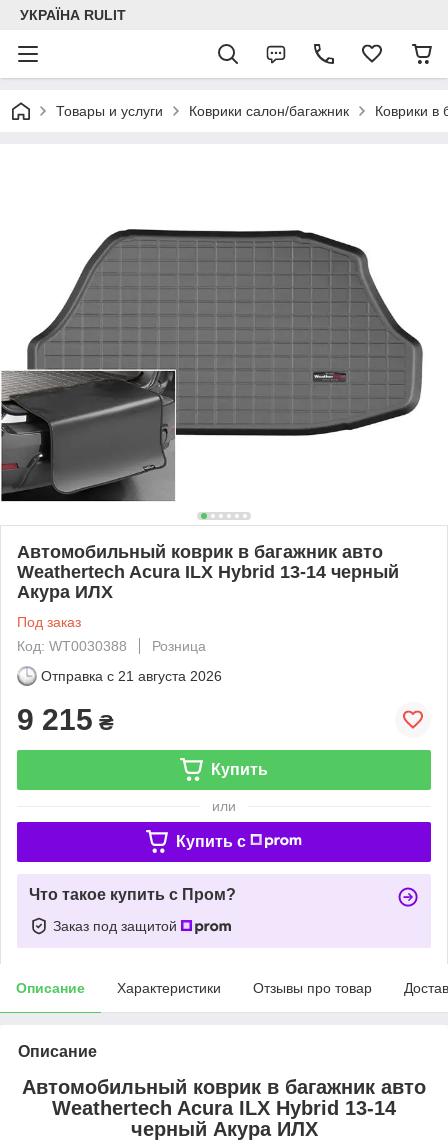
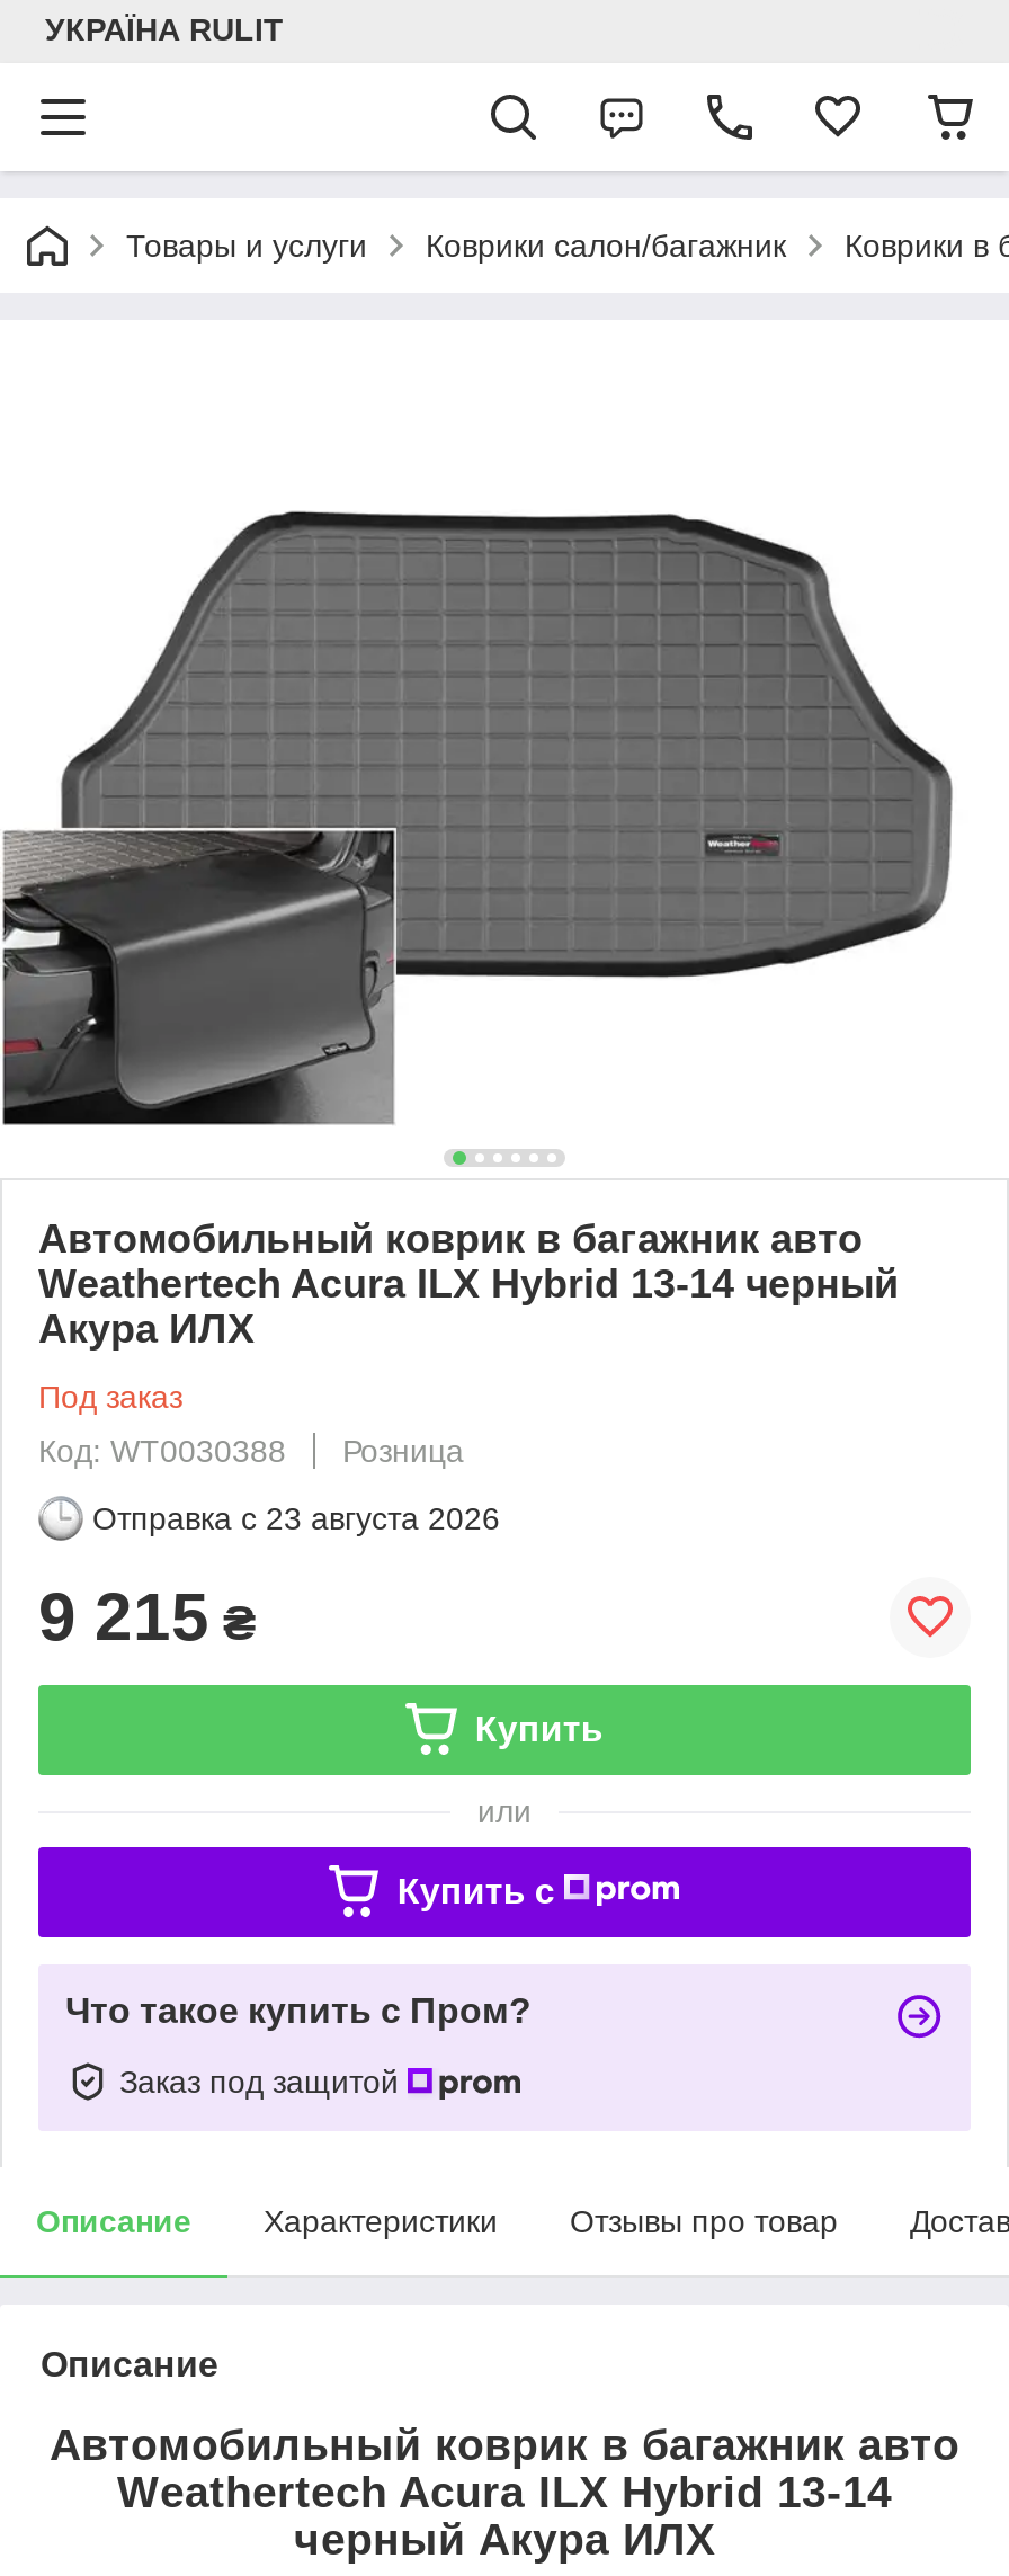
[41,668,222,684] Отправка с 21 августа 2026 -> [92,1500,500,1536] Отправка с 23 августа 2026

